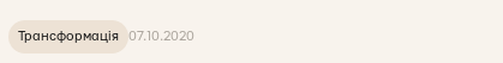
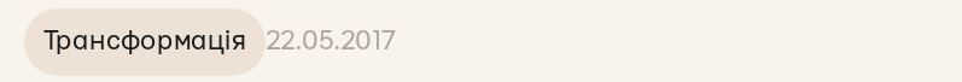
[18,30,194,43] Трансформація 07.10.2020 -> [43,28,396,55] Трансформація 22.05.2017

